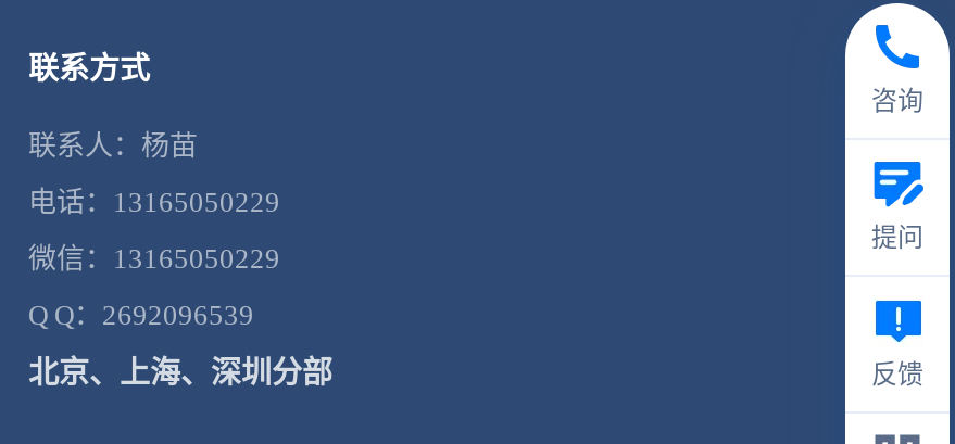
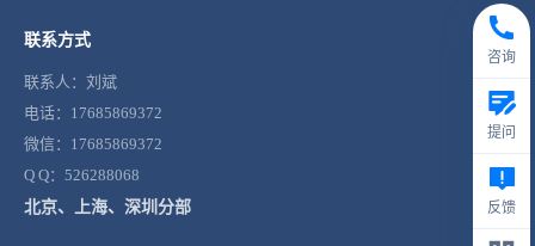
[28,129,198,162] 联系人：杨苗 -> [24,73,117,91] 联系人：刘斌
[28,186,280,218] 电话：13165050229 -> [24,104,162,122] 电话：17685869372
[28,242,280,275] 微信：13165050229 -> [24,135,162,153] 微信：17685869372
[28,299,254,331] Q Q：2692096539 -> [24,166,140,184] Q Q：526288068

